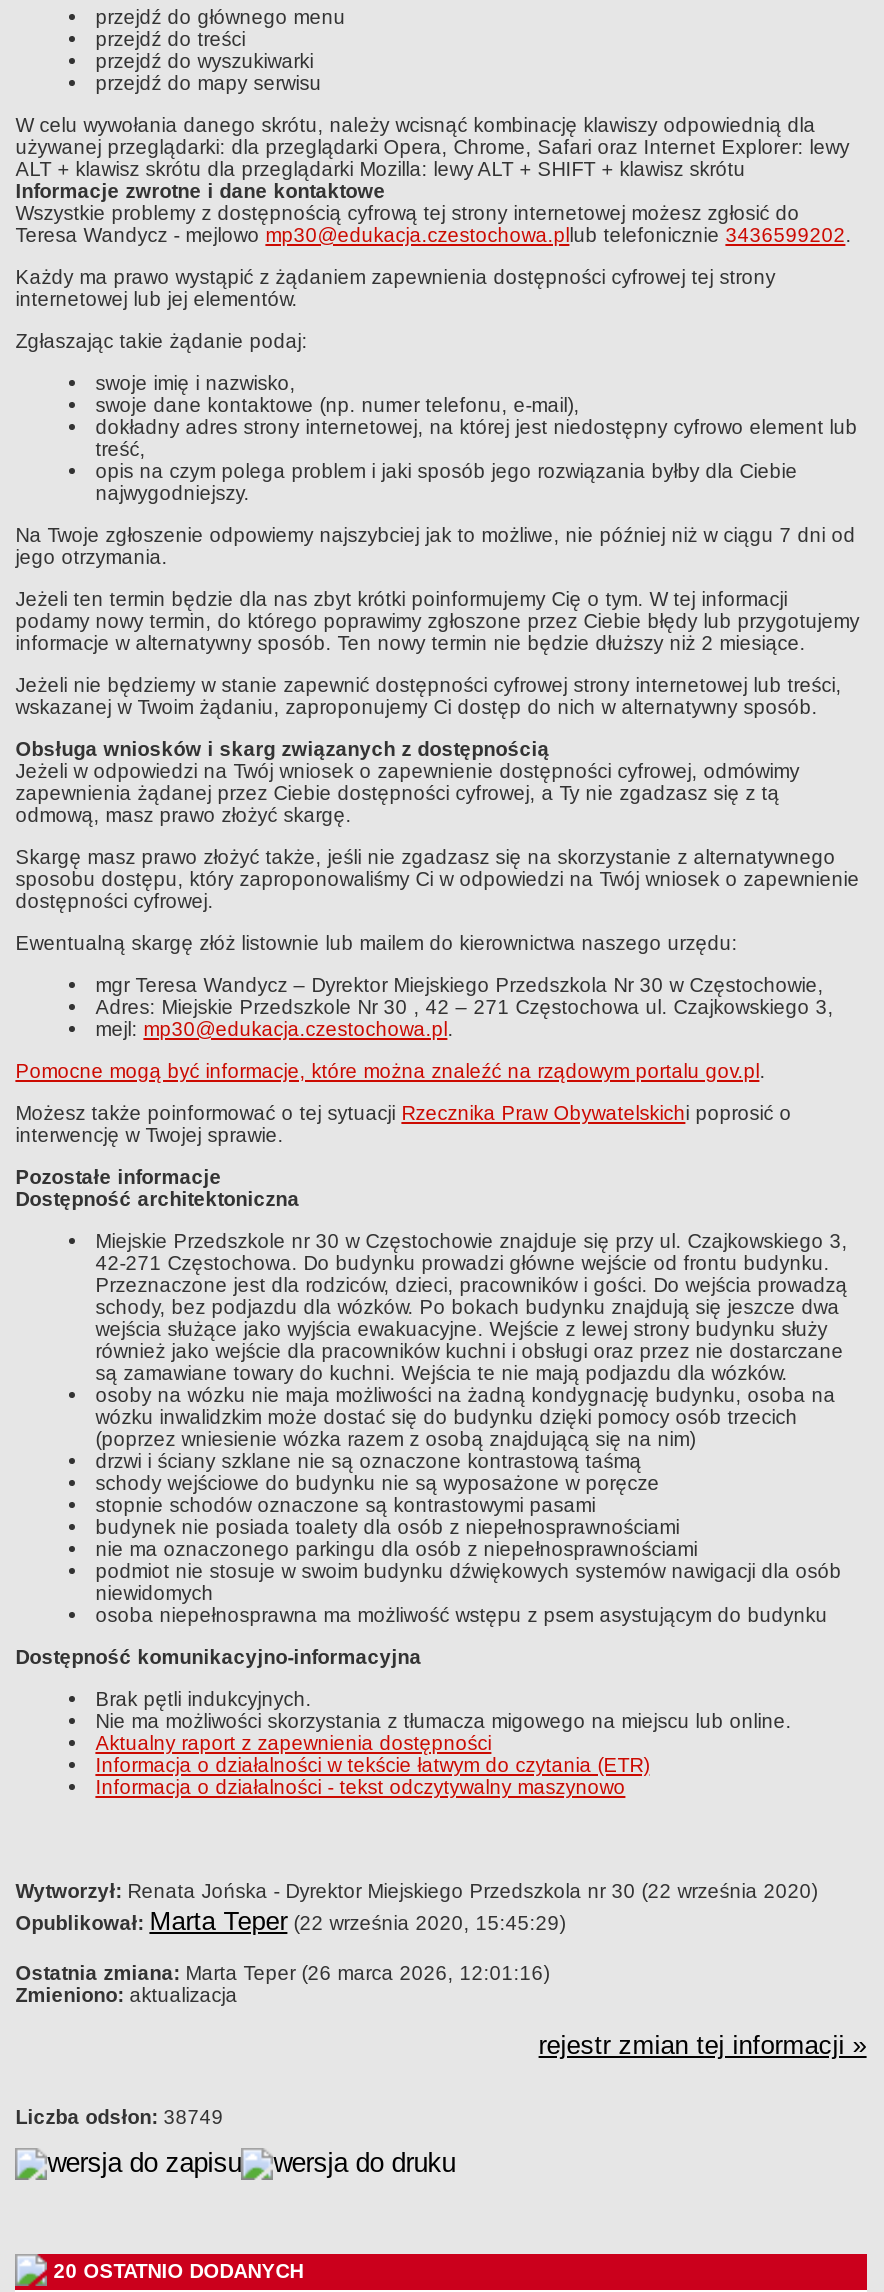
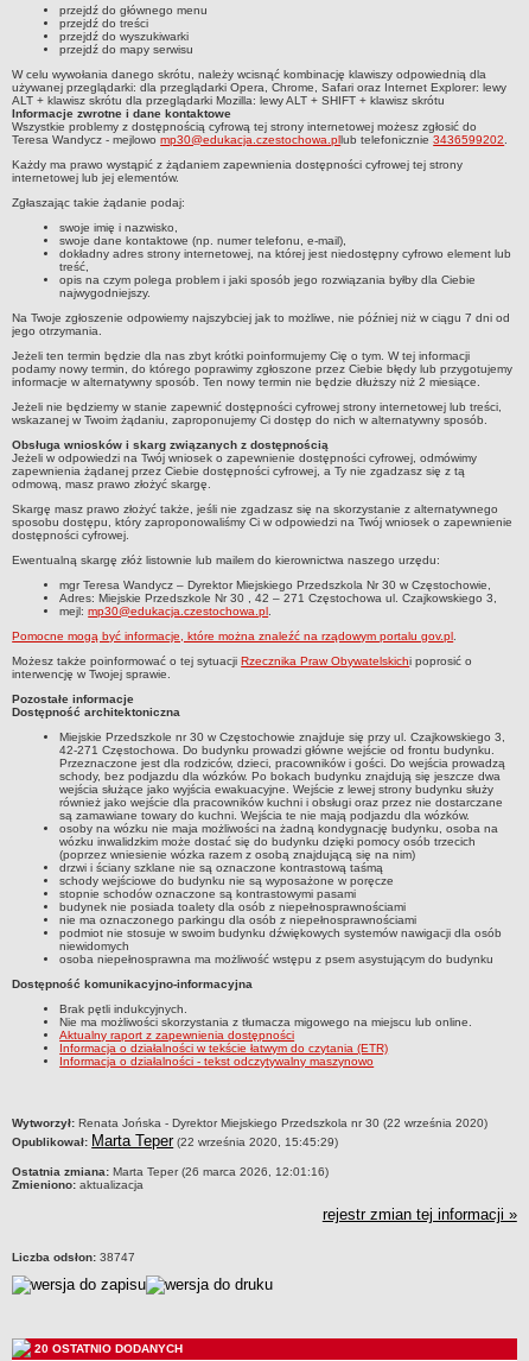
[15,2106,223,2128] Liczba odsłon: 38749 -> [12,1251,135,1264] Liczba odsłon: 38747

